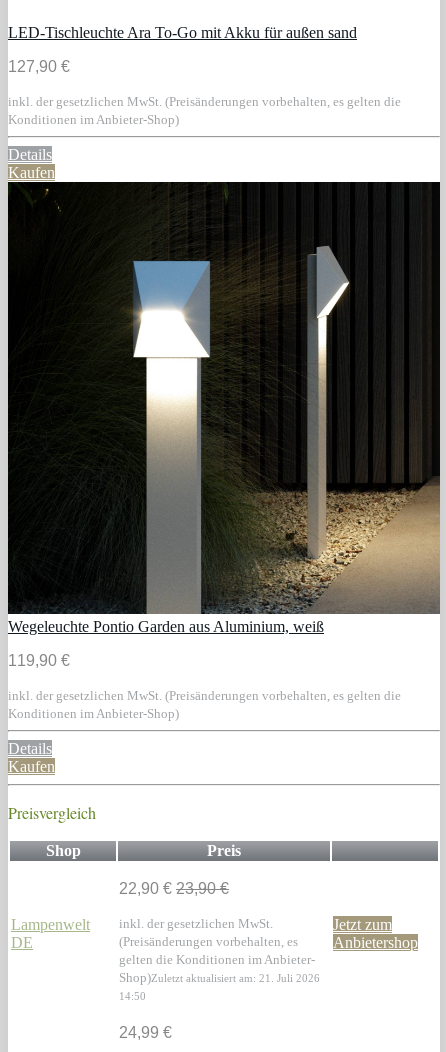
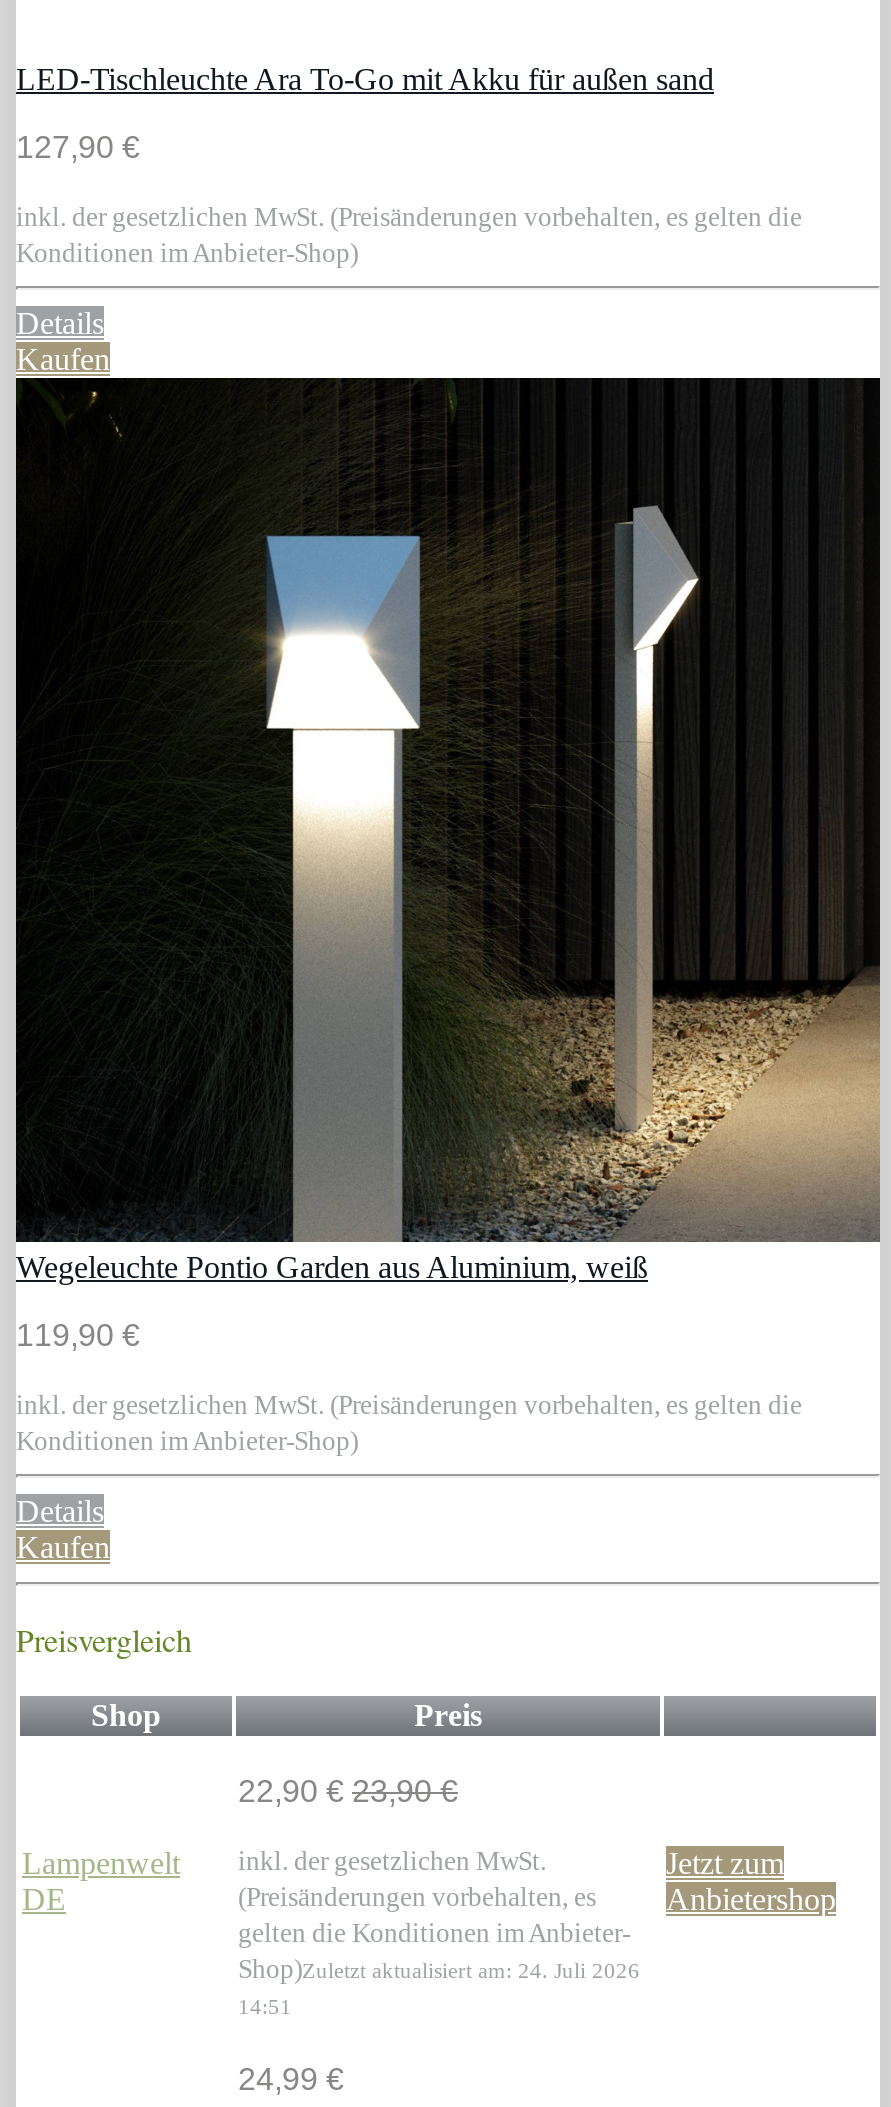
[119,970,320,985] Shop)Zuletzt aktualisiert am: 21. Juli 2026 -> [238,1954,640,1984] Shop)Zuletzt aktualisiert am: 24. Juli 2026
[119,990,146,1002] 14:50 -> [238,1994,292,2018] 14:51

